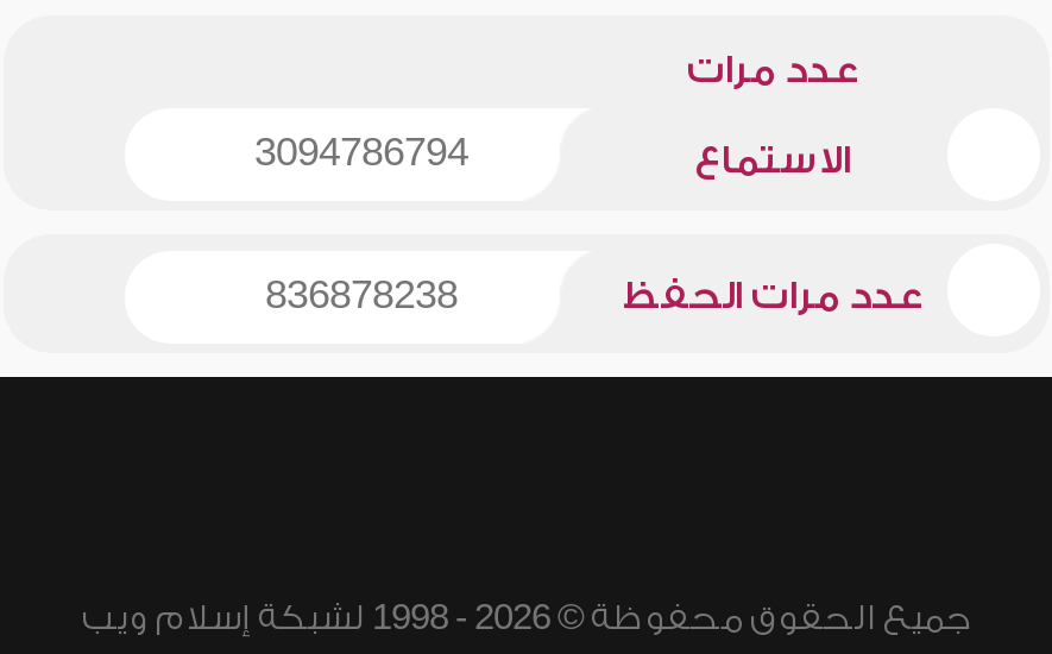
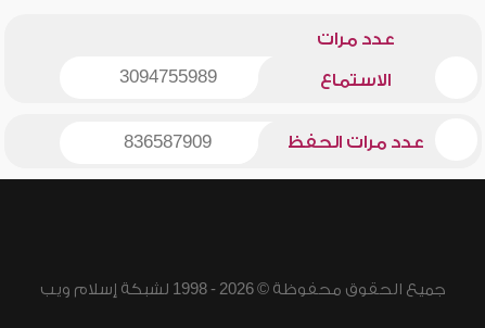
[254,133,468,176] 3094786794 -> [119,68,216,87] 3094755989
[265,275,458,317] 836878238 -> [124,133,212,152] 836587909

